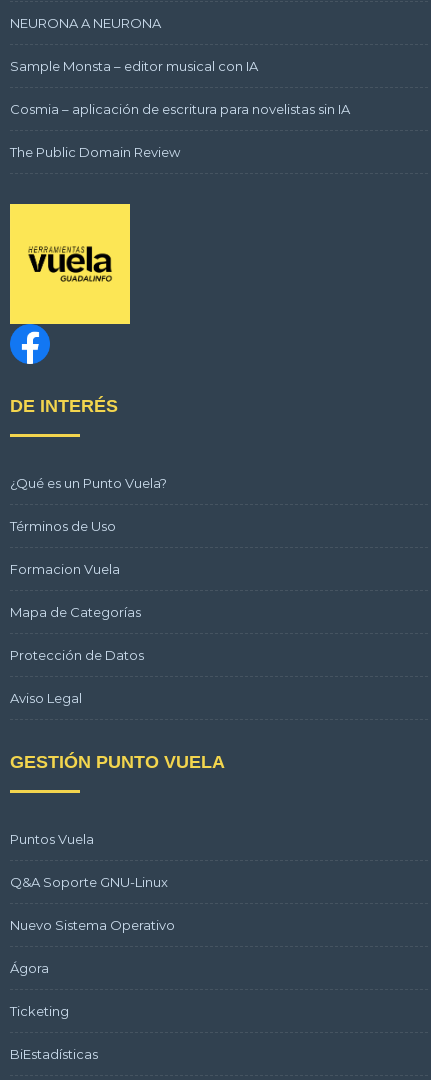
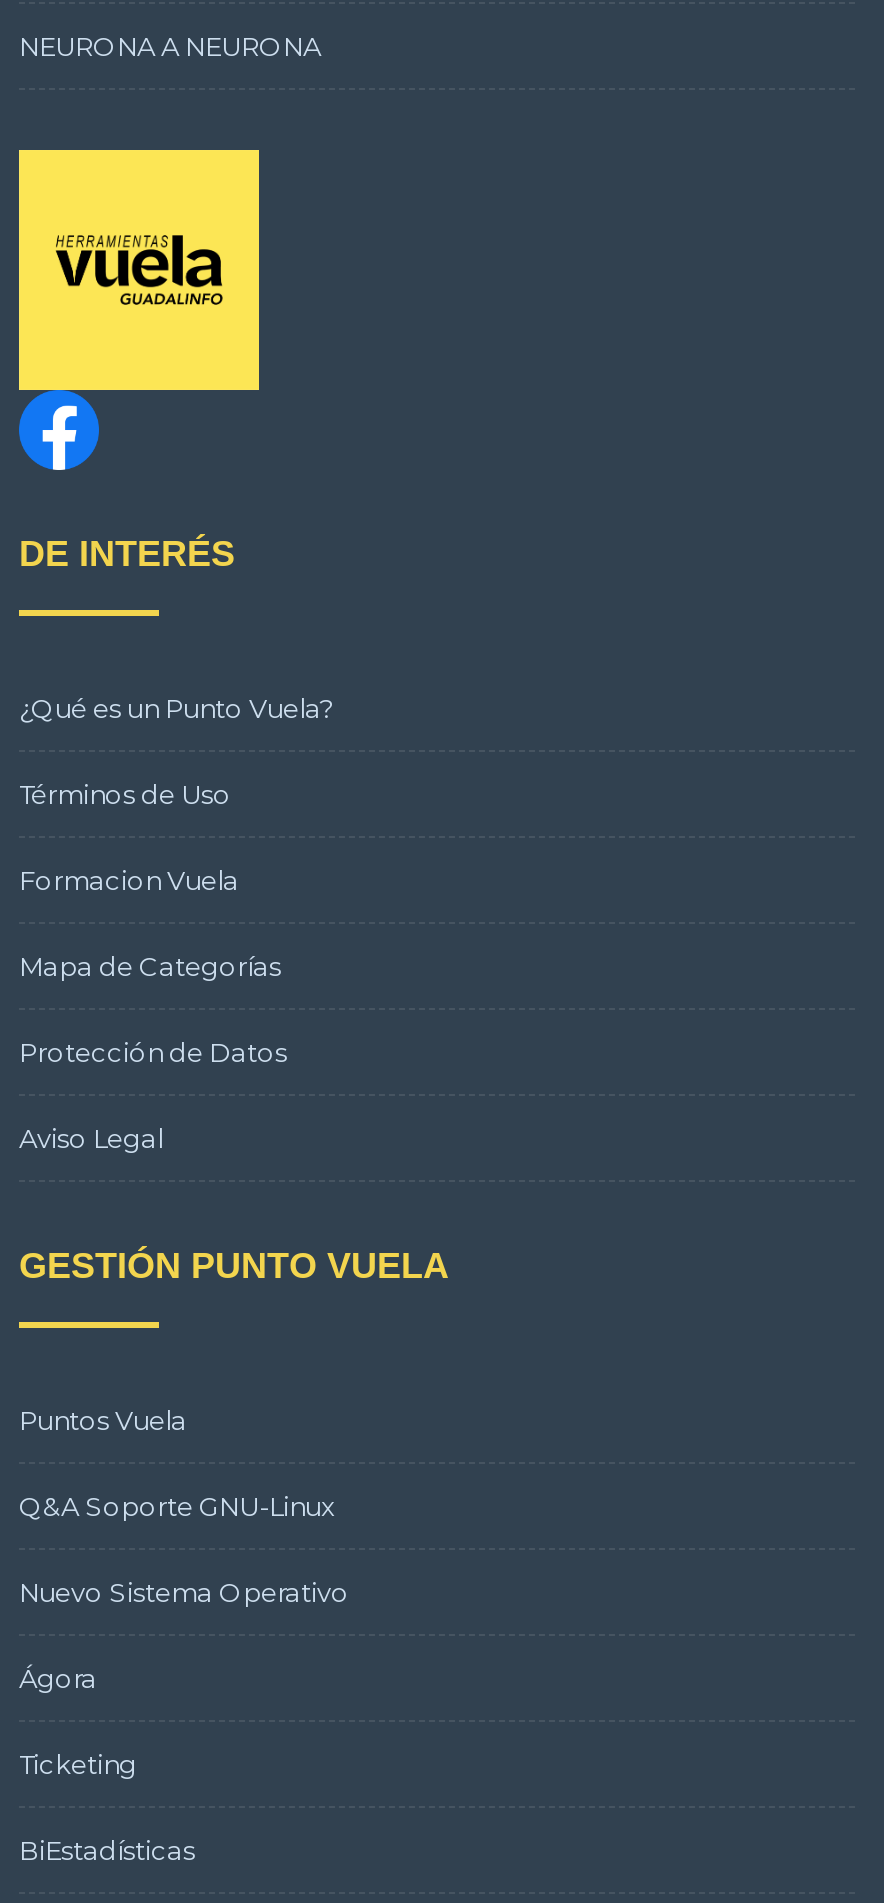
[10,58,350,160] Sample Monsta – editor musical con IA | Cosmia – aplicación de escritura para novelistas sin IA | The Public Domain Review -> none

